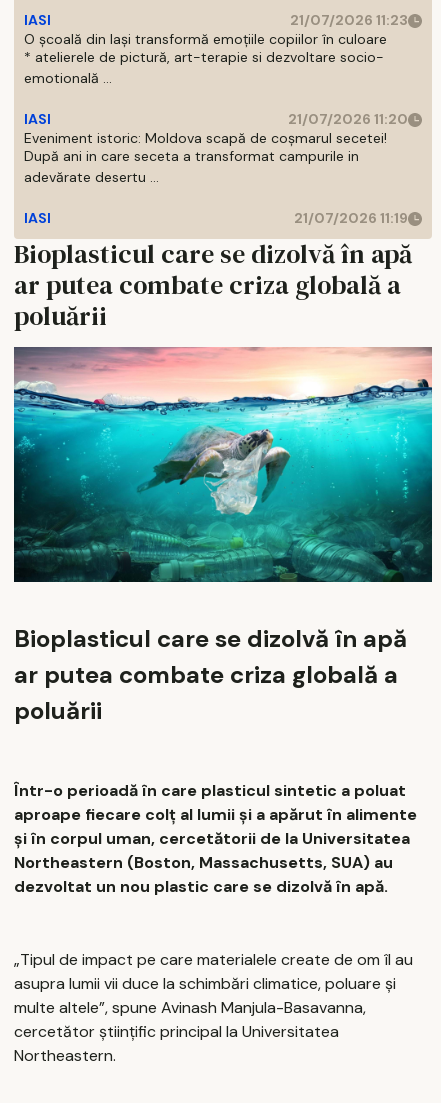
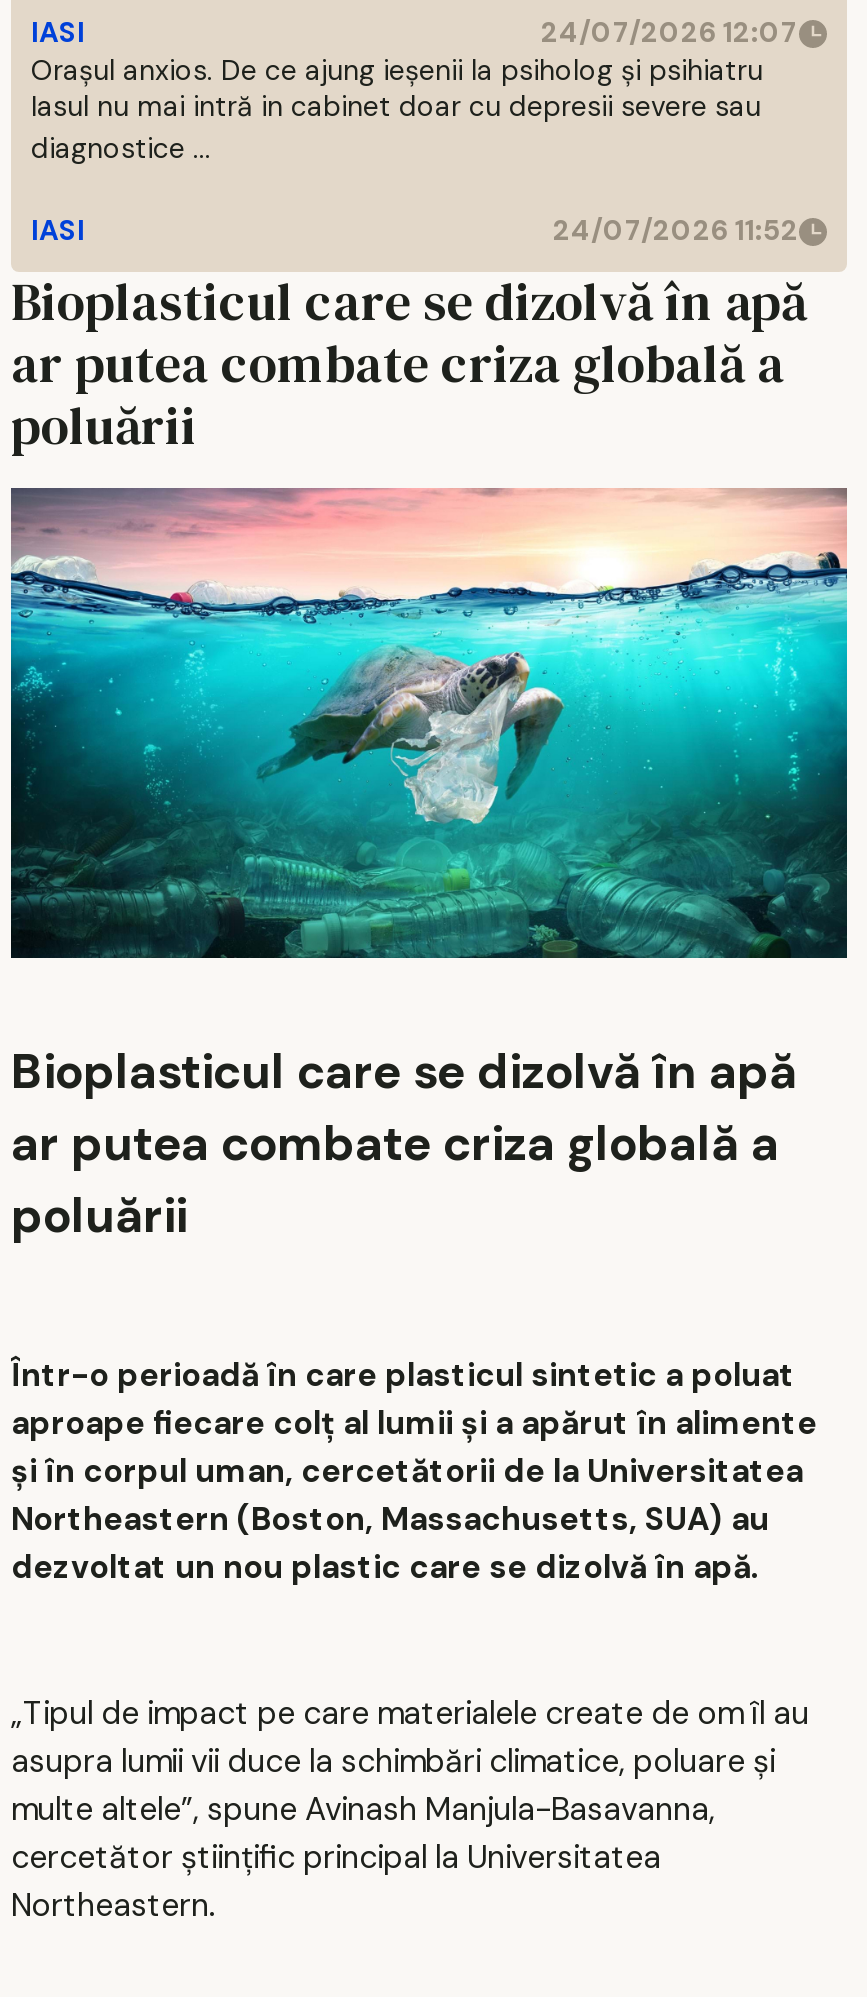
[24,11,408,87] 21/07/2026 11:23 | O școală din Iași transformă emoțiile copiilor în culoare | * atelierele de pictură, art-terapie si dezvoltare socio- | emotională ... -> [31,14,799,166] 24/07/2026 12:07 | Orașul anxios. De ce ajung ieșenii la psiholog și psihiatru | Iasul nu mai intră in cabinet doar cu depresii severe sau | diagnostice ...
[24,110,408,227] 21/07/2026 11:20 | Eveniment istoric: Moldova scapă de coșmarul secetei! | După ani in care seceta a transformat campurile in | adevărate desertu ... | IASI | 21/07/2026 11:19 -> [553,212,799,248] 24/07/2026 11:52

